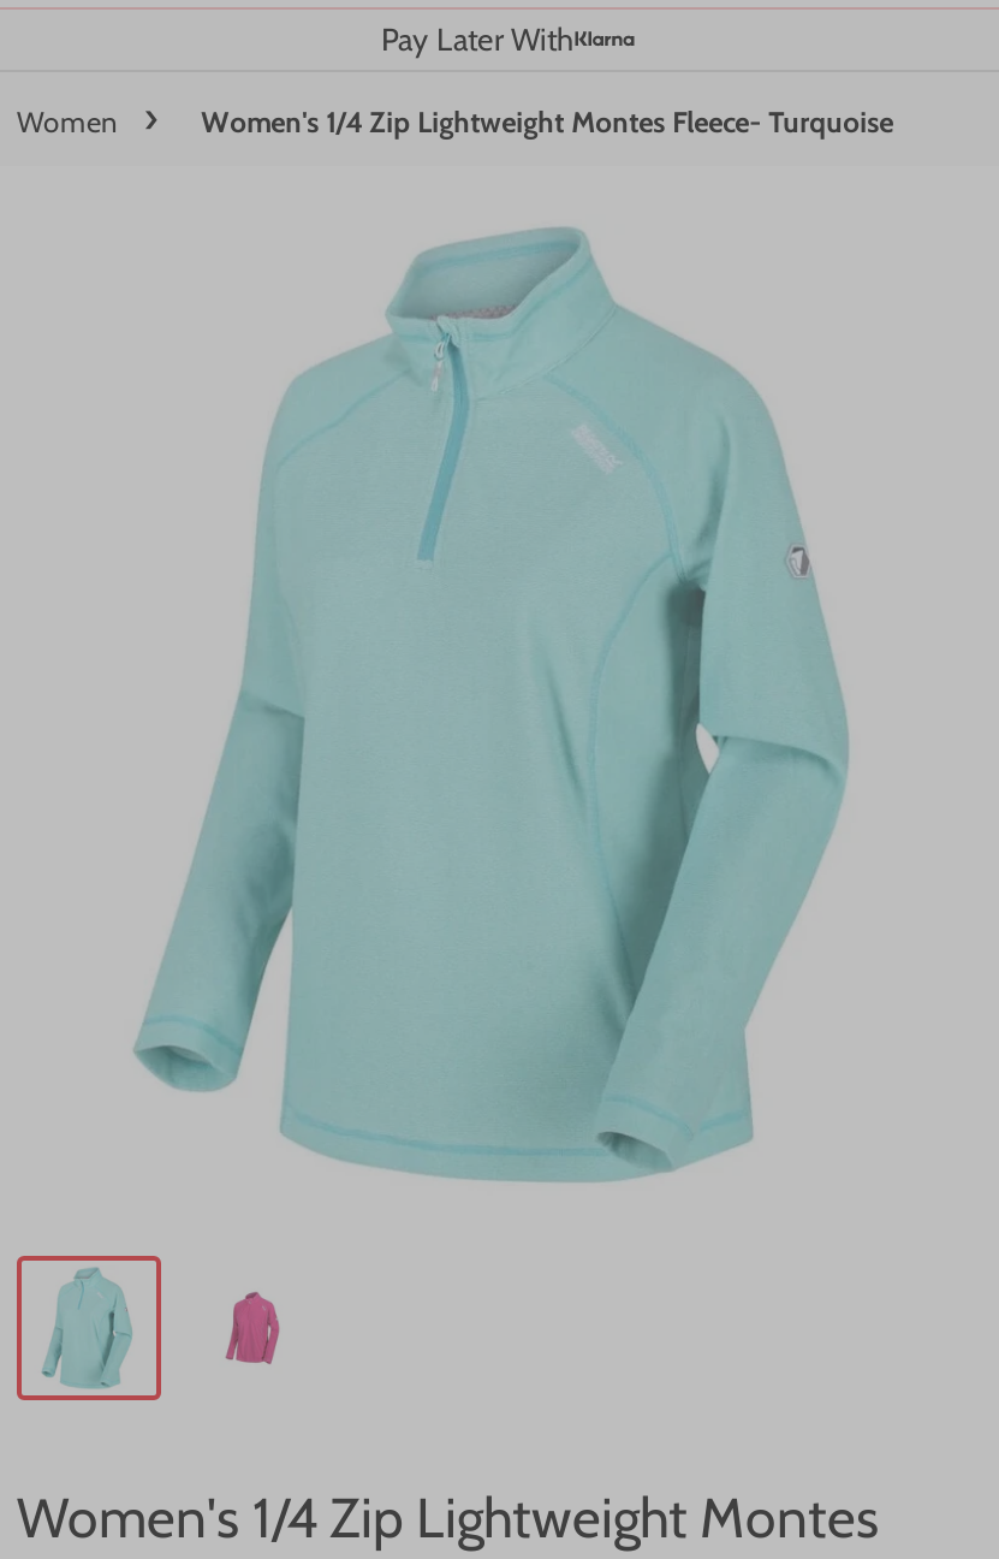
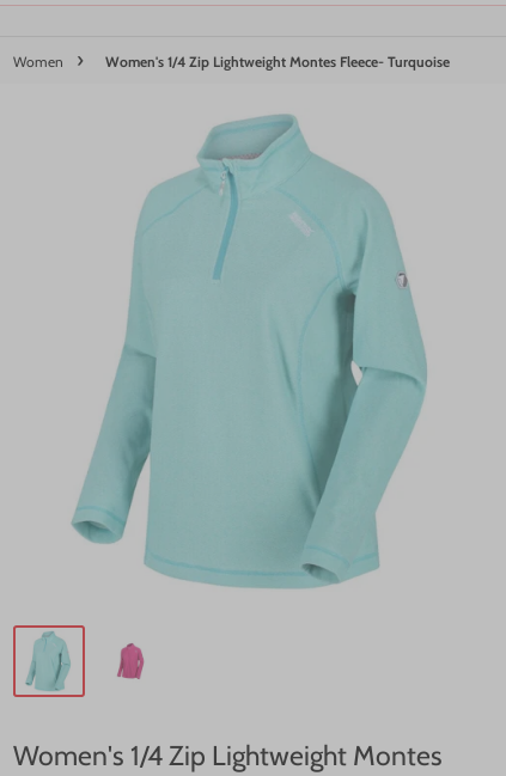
[381,19,573,58] Pay Later With -> none

